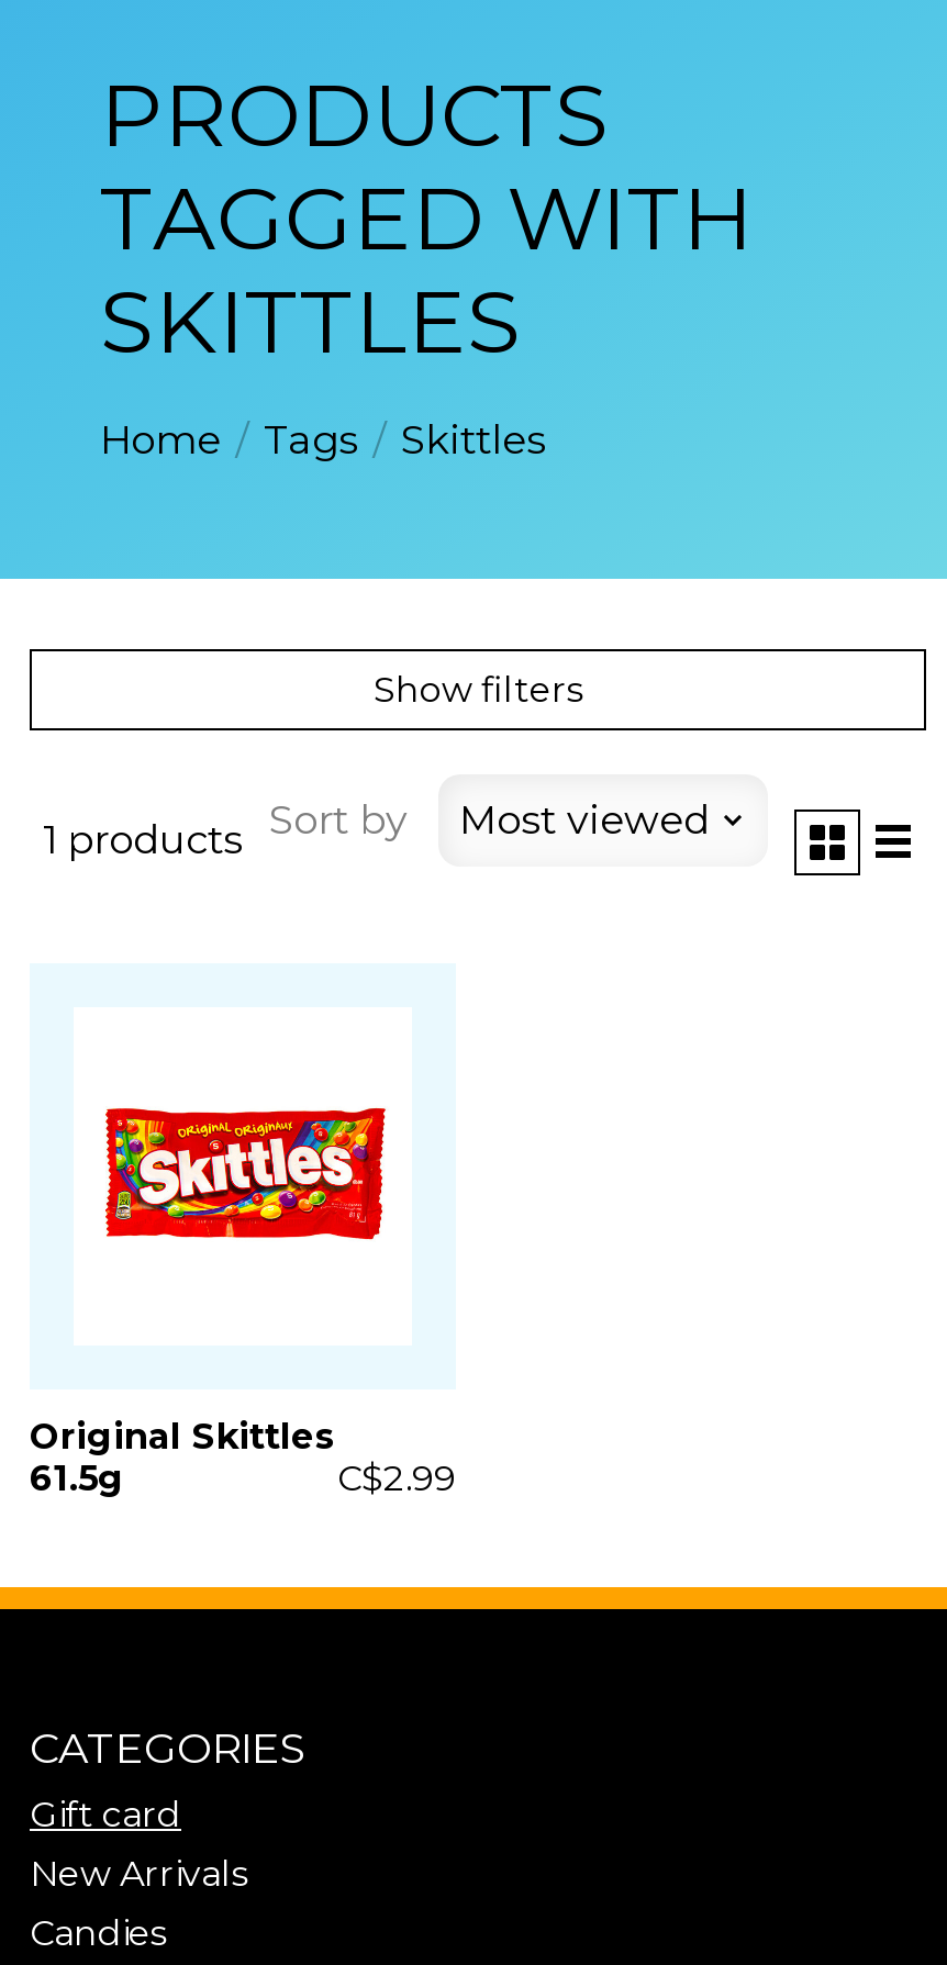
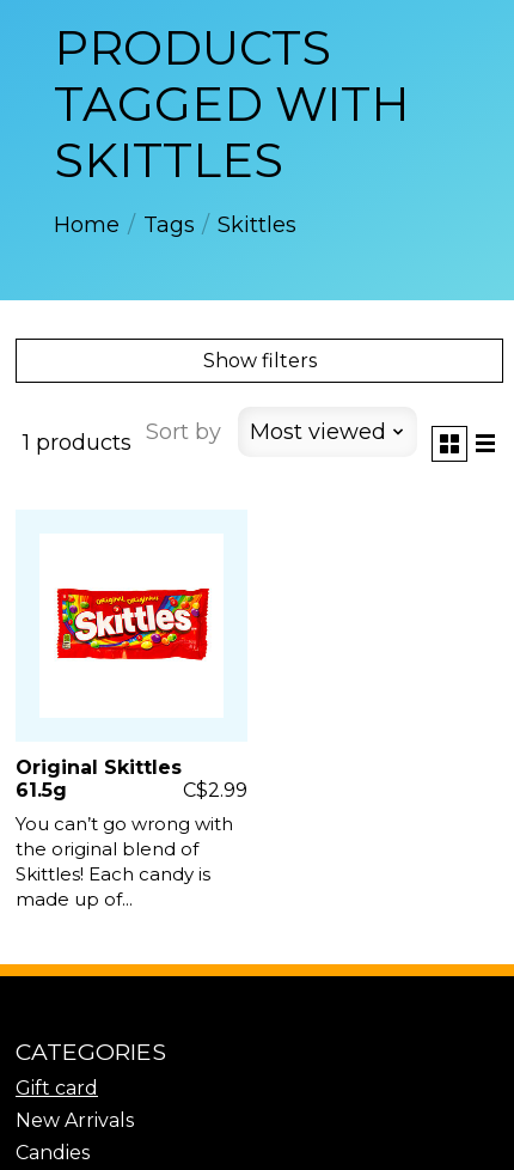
none -> [16,812,233,910] You can’t go wrong with | the original blend of | Skittles! Each candy is | made up of...

